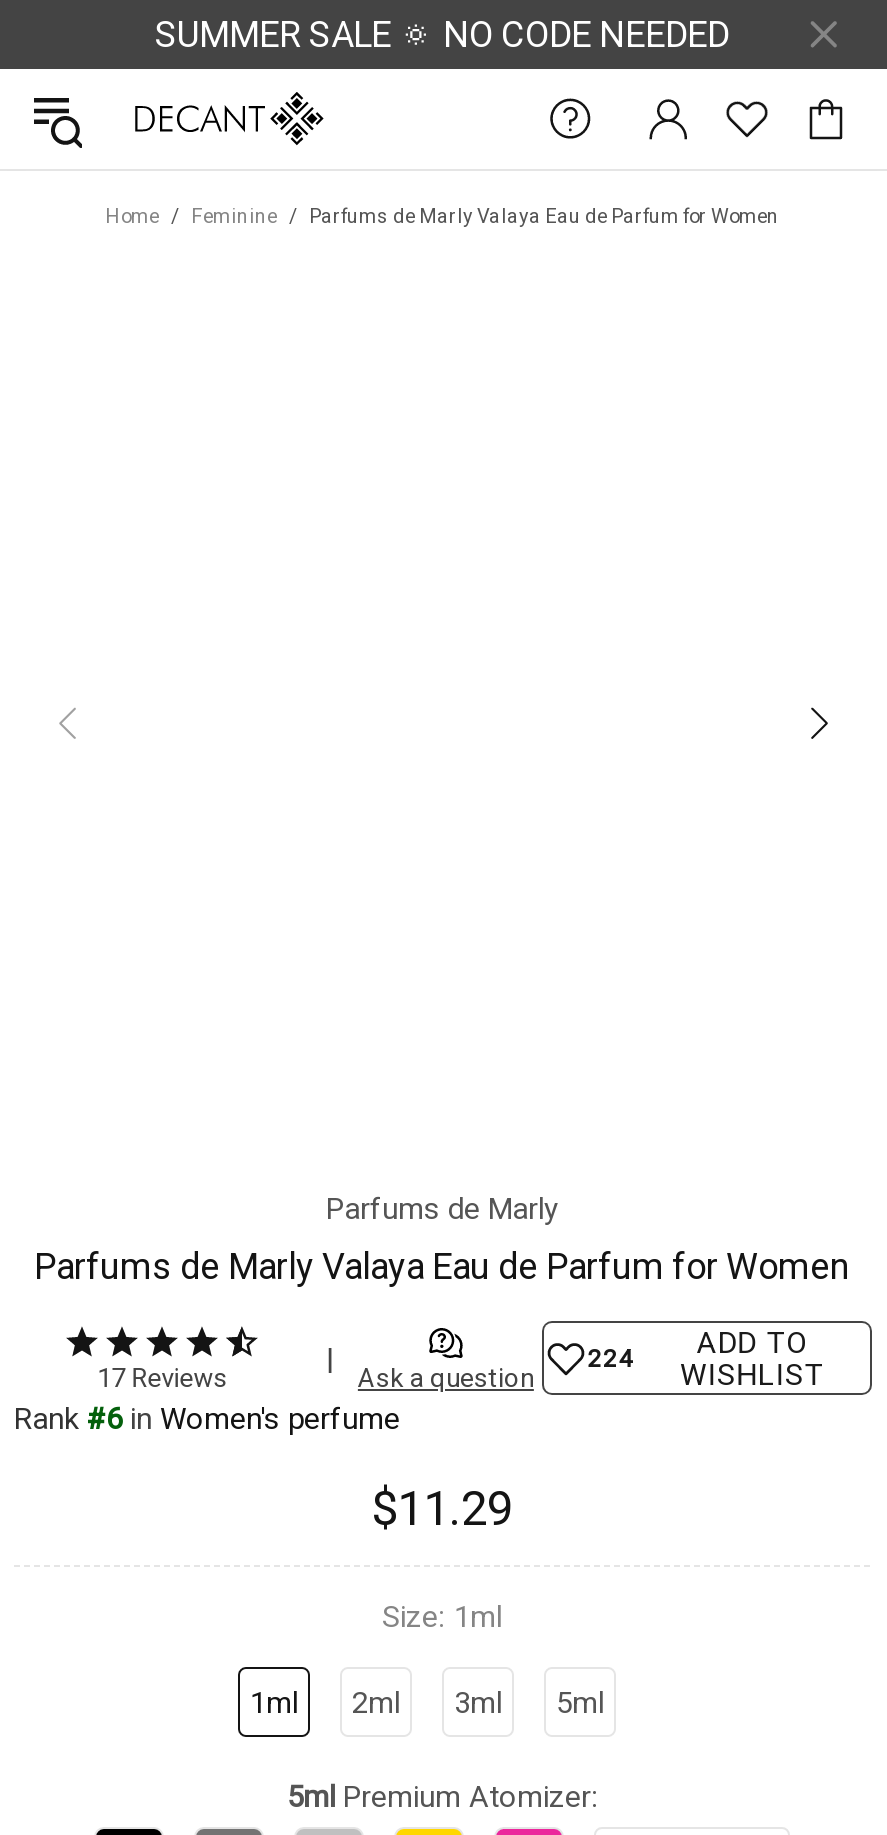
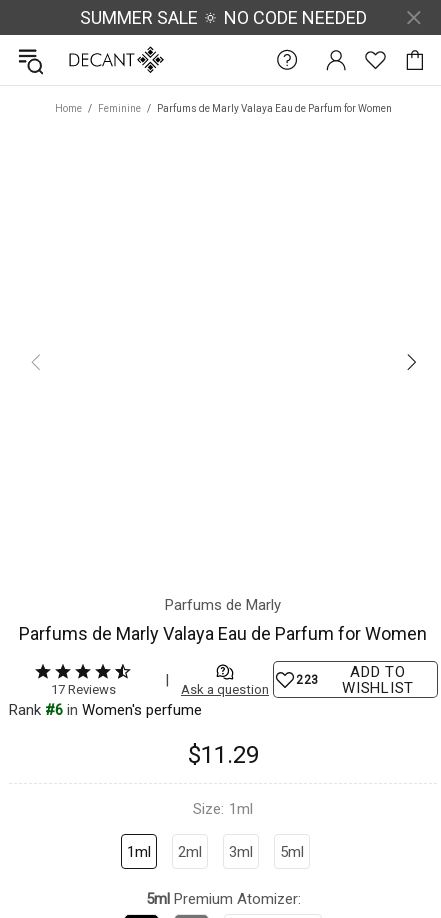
[588,1344,824,1392] 224 WISHLIST -> [296,672,414,696] 223 WISHLIST

